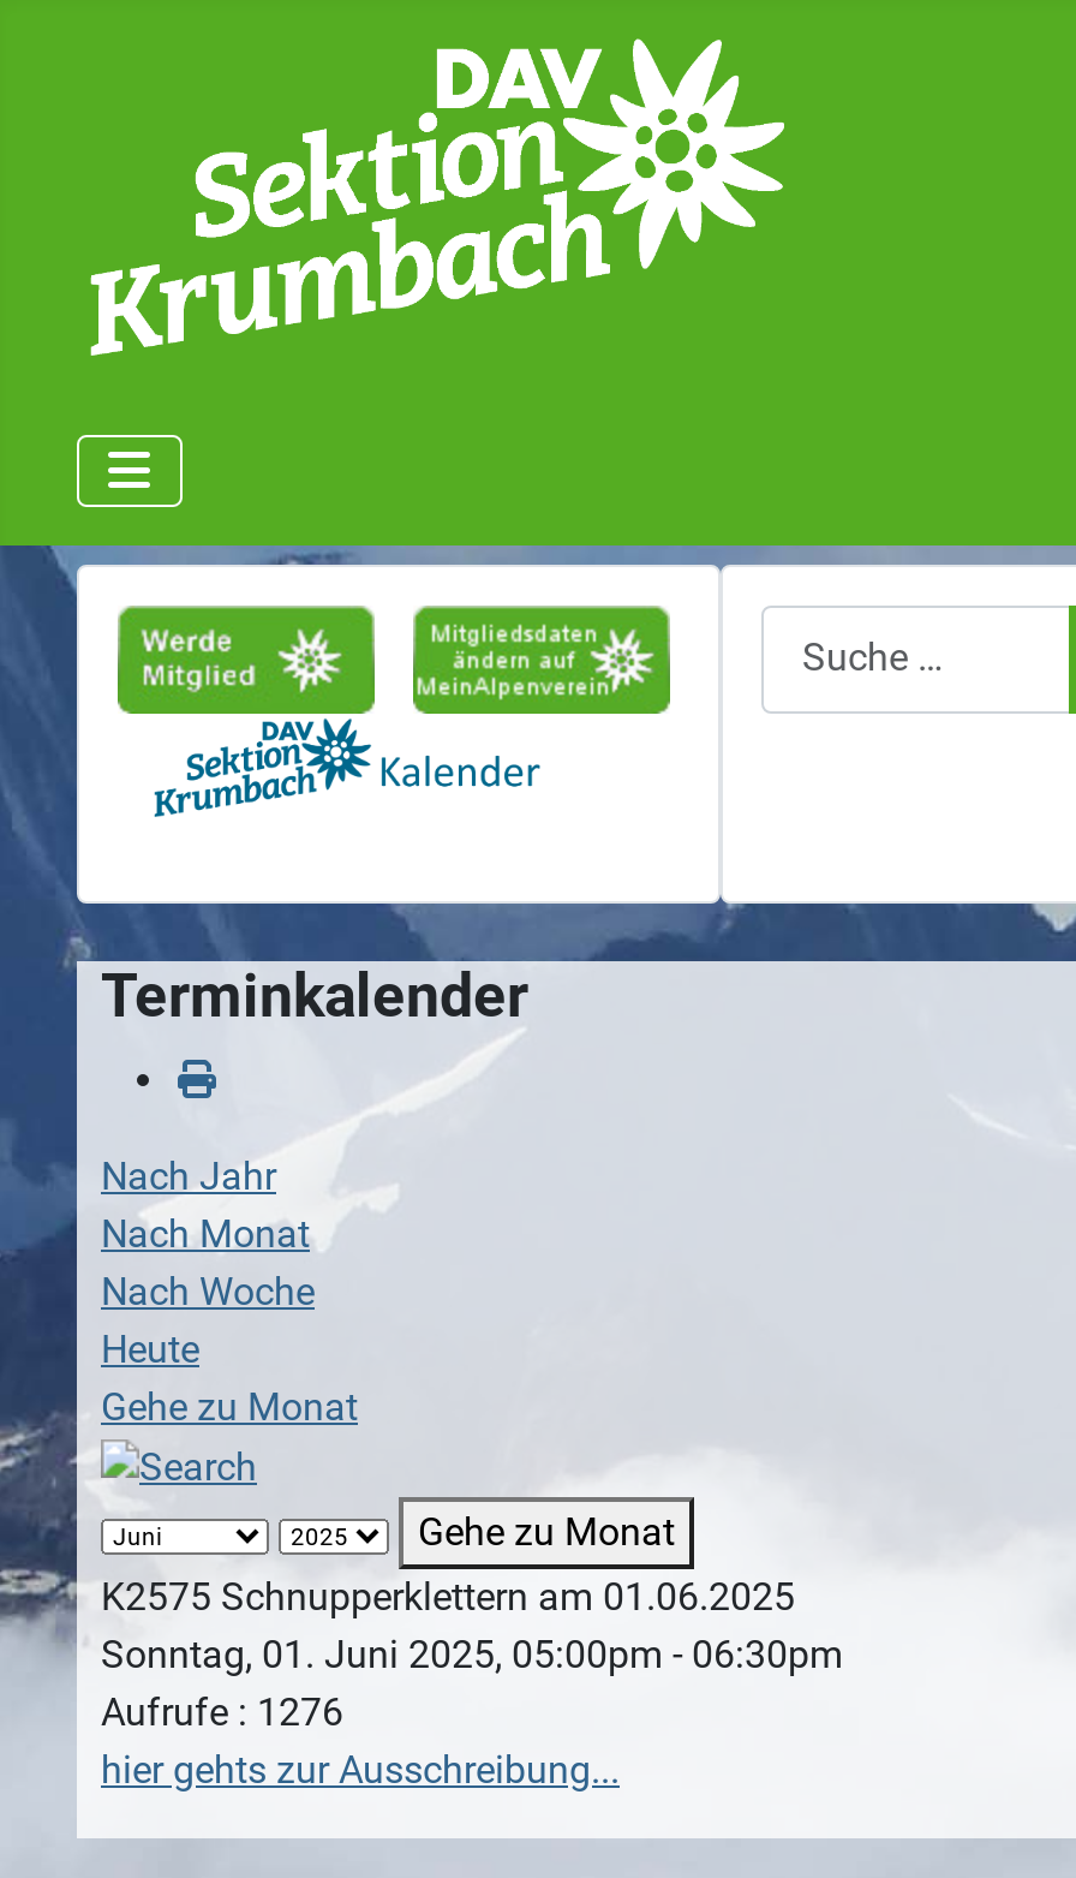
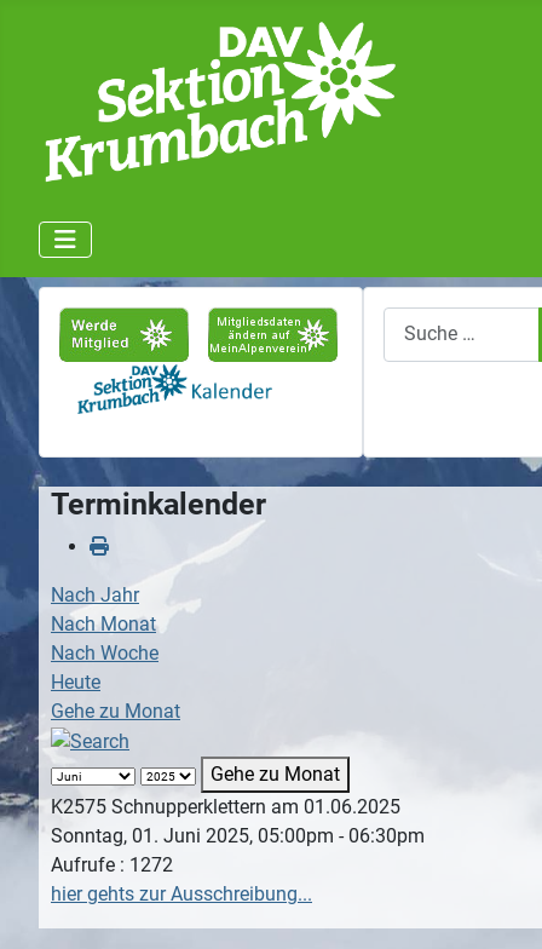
[101,1689,343,1734] Aufrufe: 1276 -> [51,853,173,876] Aufrufe: 1272

